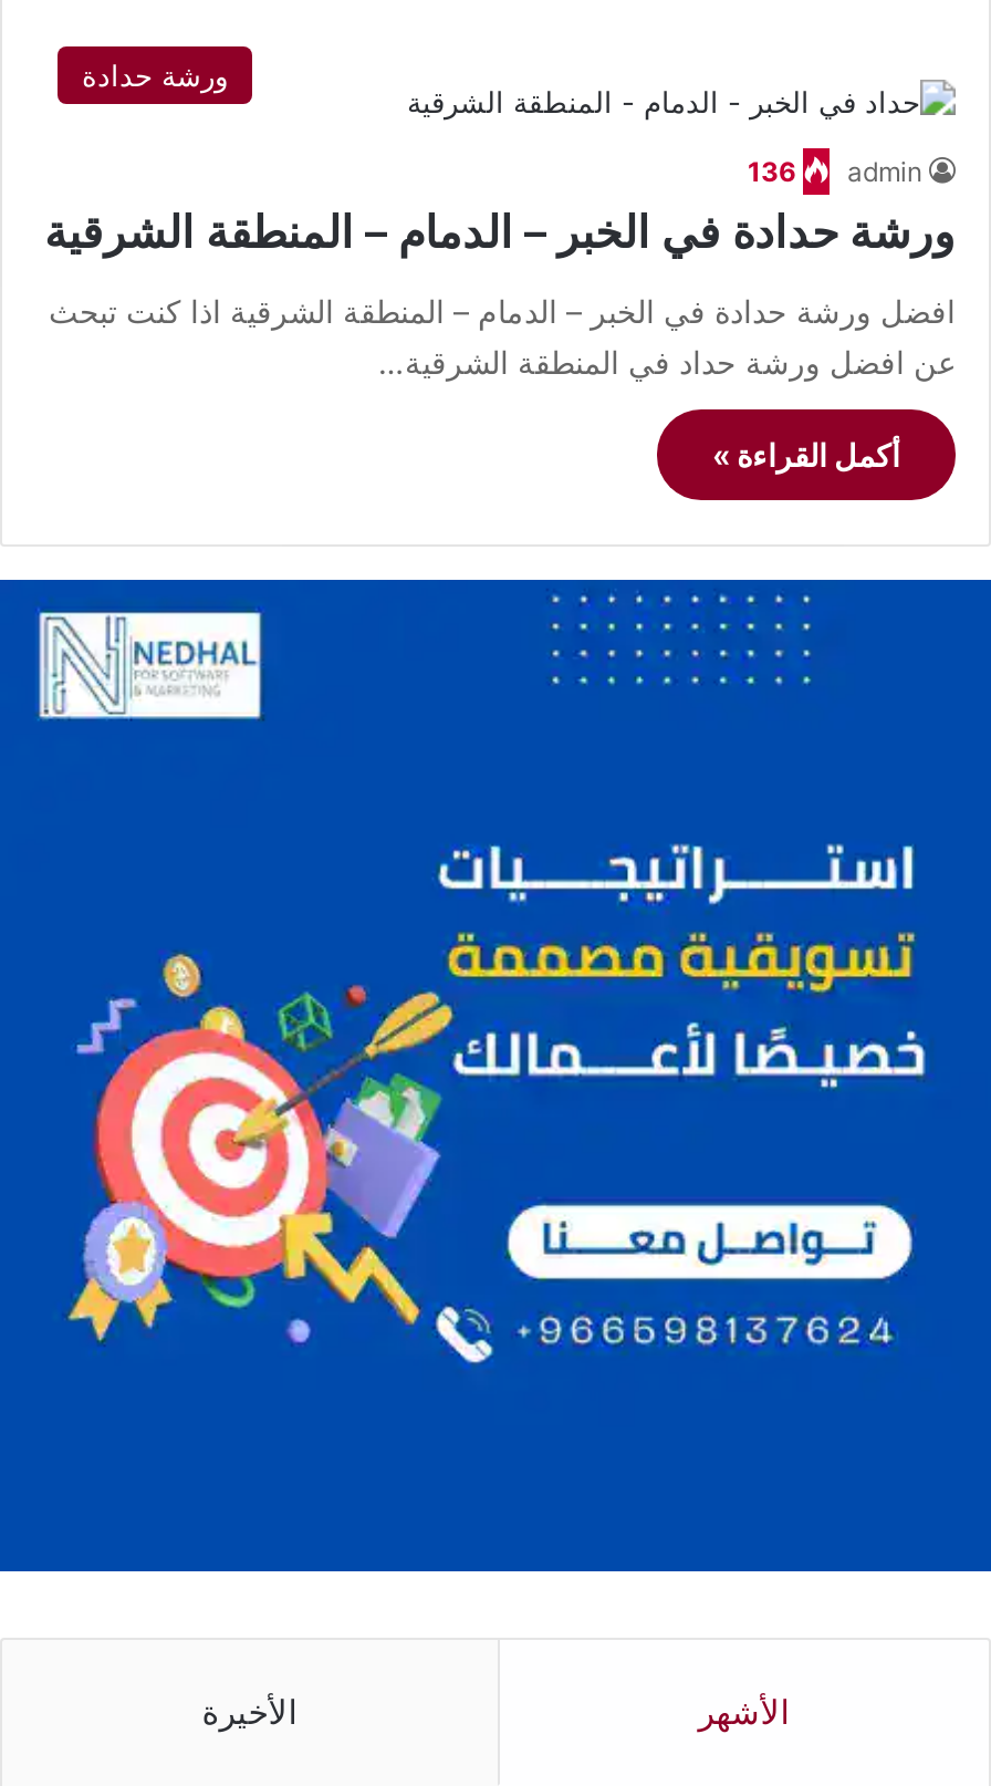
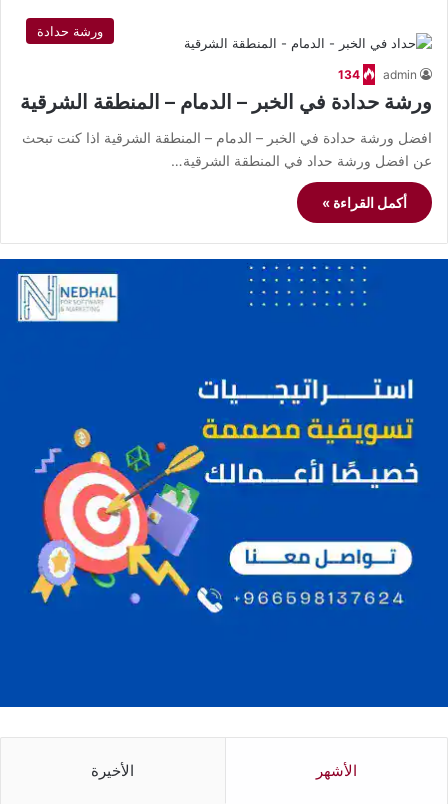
[748,155,922,188] 136 admin -> [338,67,417,82] 134 admin

